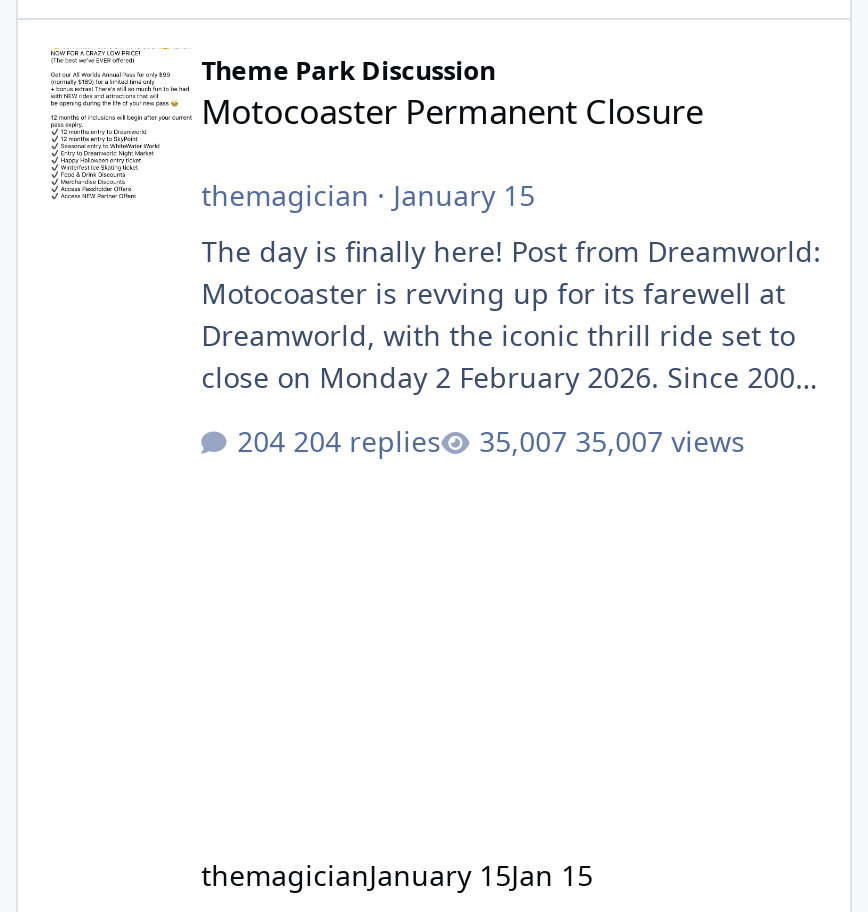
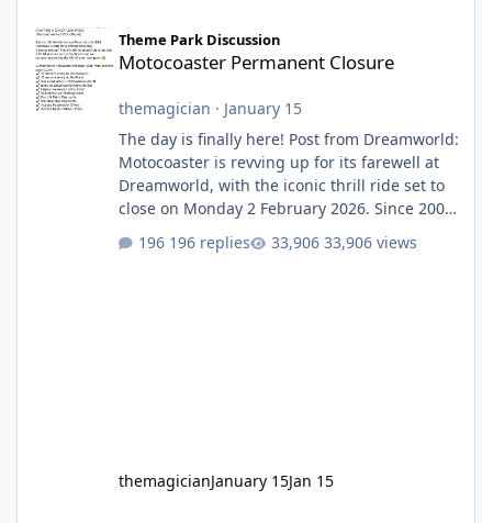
[293,422,441,460] 204 replies -> [169,232,250,253] 196 replies
[575,422,745,460] 35,007 views -> [324,232,417,253] 33,906 views

